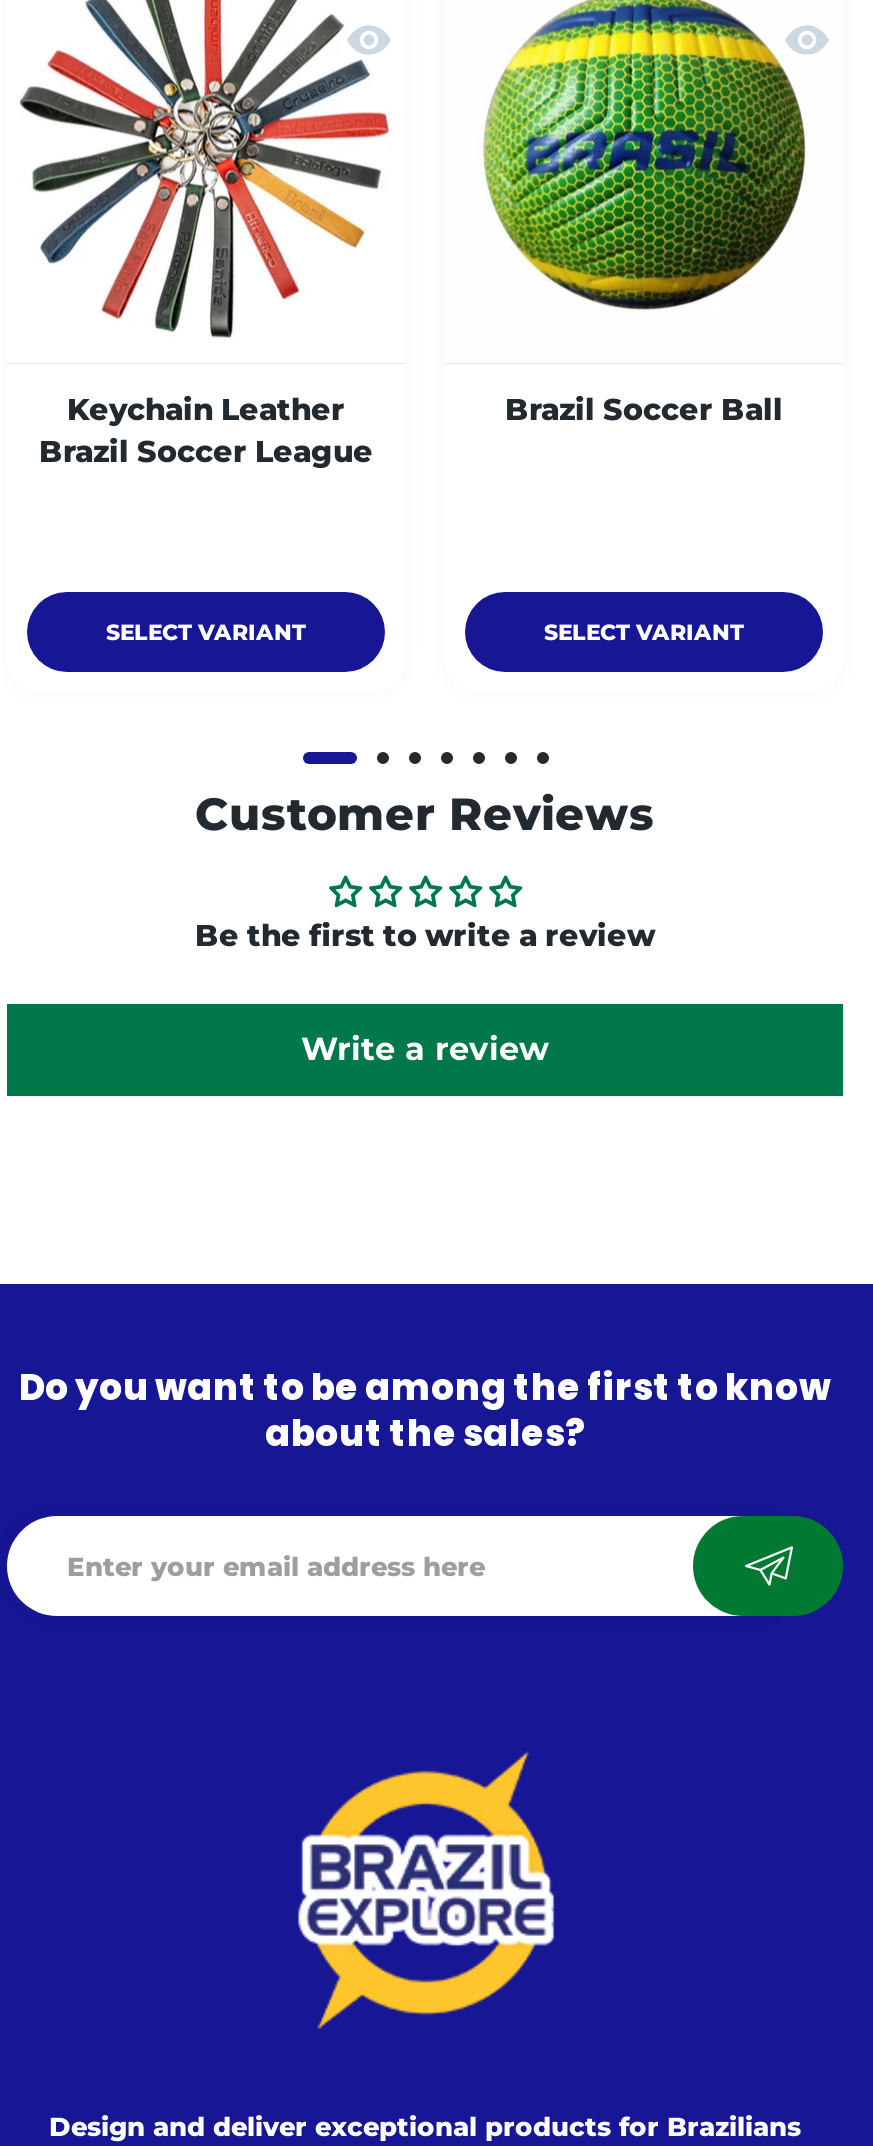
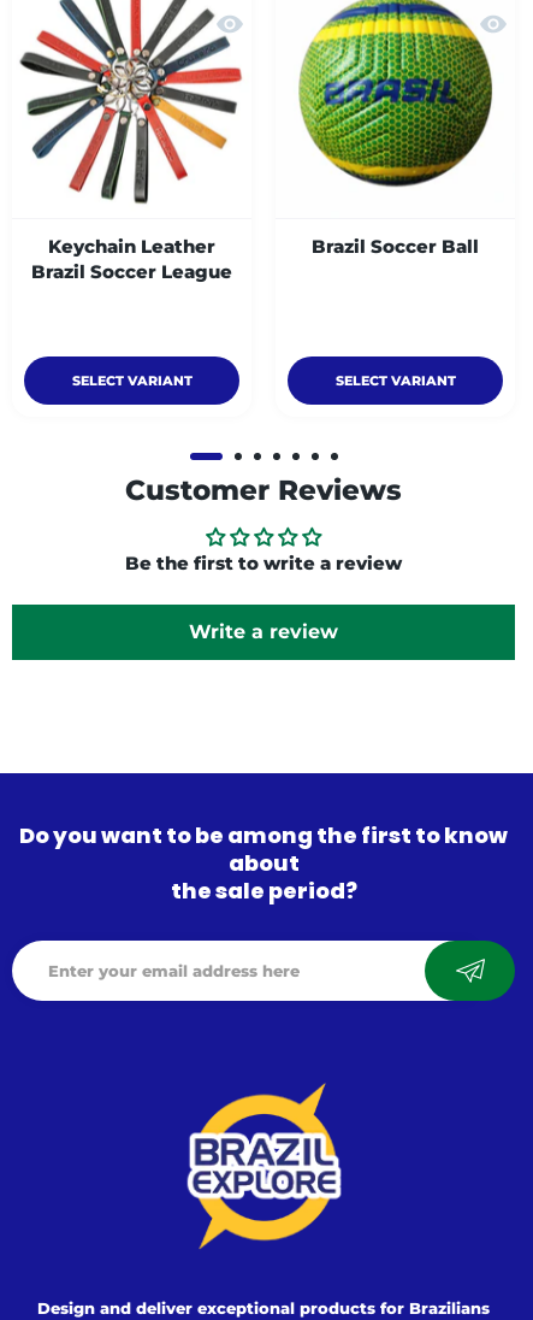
[265,1408,585,1458] about the sales? -> [170,848,357,906] about | the sale period?

